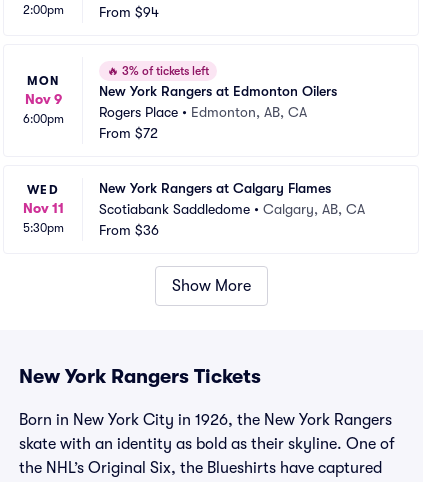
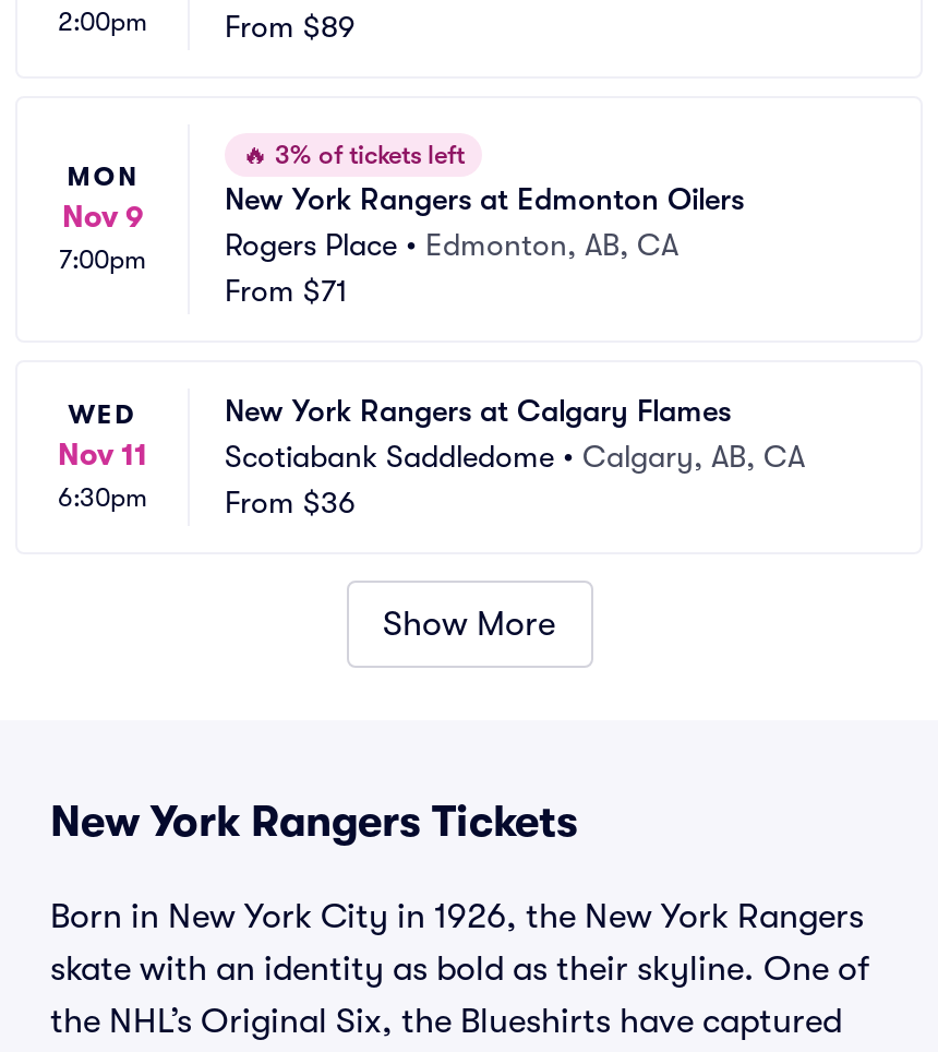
[99,4,159,20] From $94 -> [225,9,356,44] From $89
[22,112,63,126] 6:00pm -> [59,244,146,275] 7:00pm
[99,125,158,141] From $72 -> [225,273,347,308] From $71
[22,221,63,235] 5:30pm -> [58,482,147,513] 6:30pm

